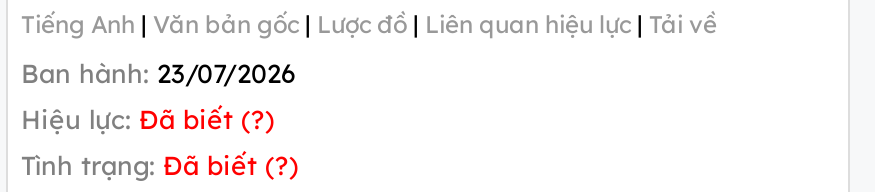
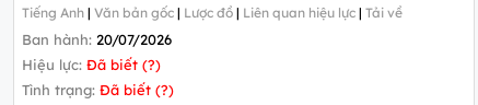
[21,57,295,89] Ban hành: 23/07/2026 -> [21,31,171,49] Ban hành: 20/07/2026

